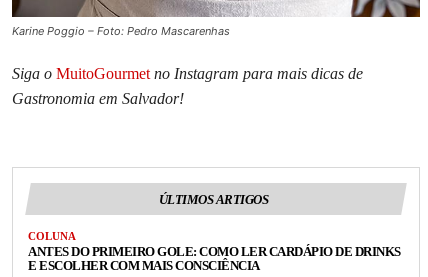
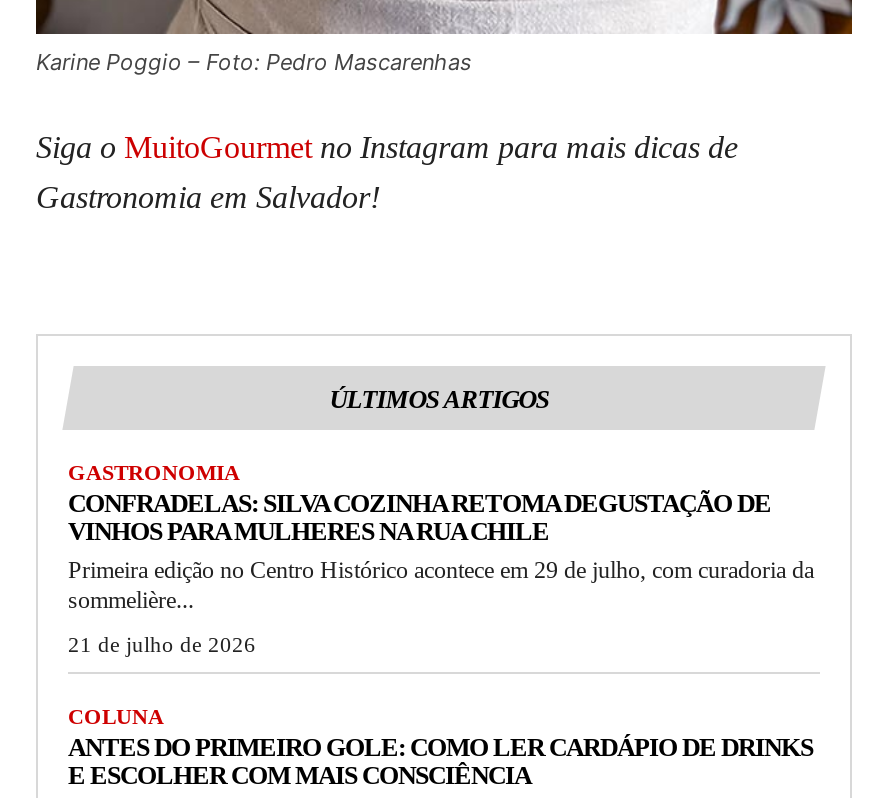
none -> [68,461,814,657] GASTRONOMIA | CONFRADELAS: SILVA COZINHA RETOMA DEGUSTAÇÃO DE | VINHOS PARA MULHERES NA RUA CHILE | Primeira edição no Centro Histórico acontece em 29 de julho, com curadoria da | sommelière... | 21 de julho de 2026

